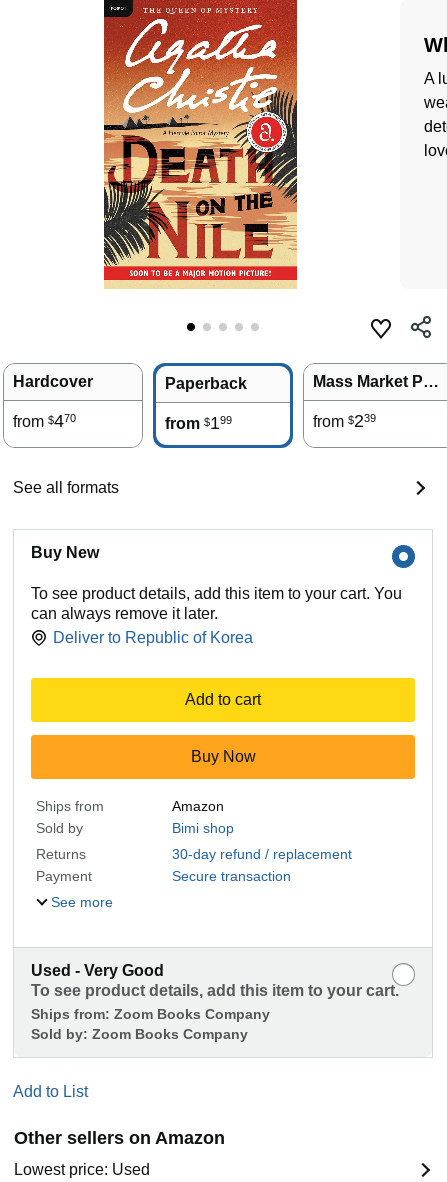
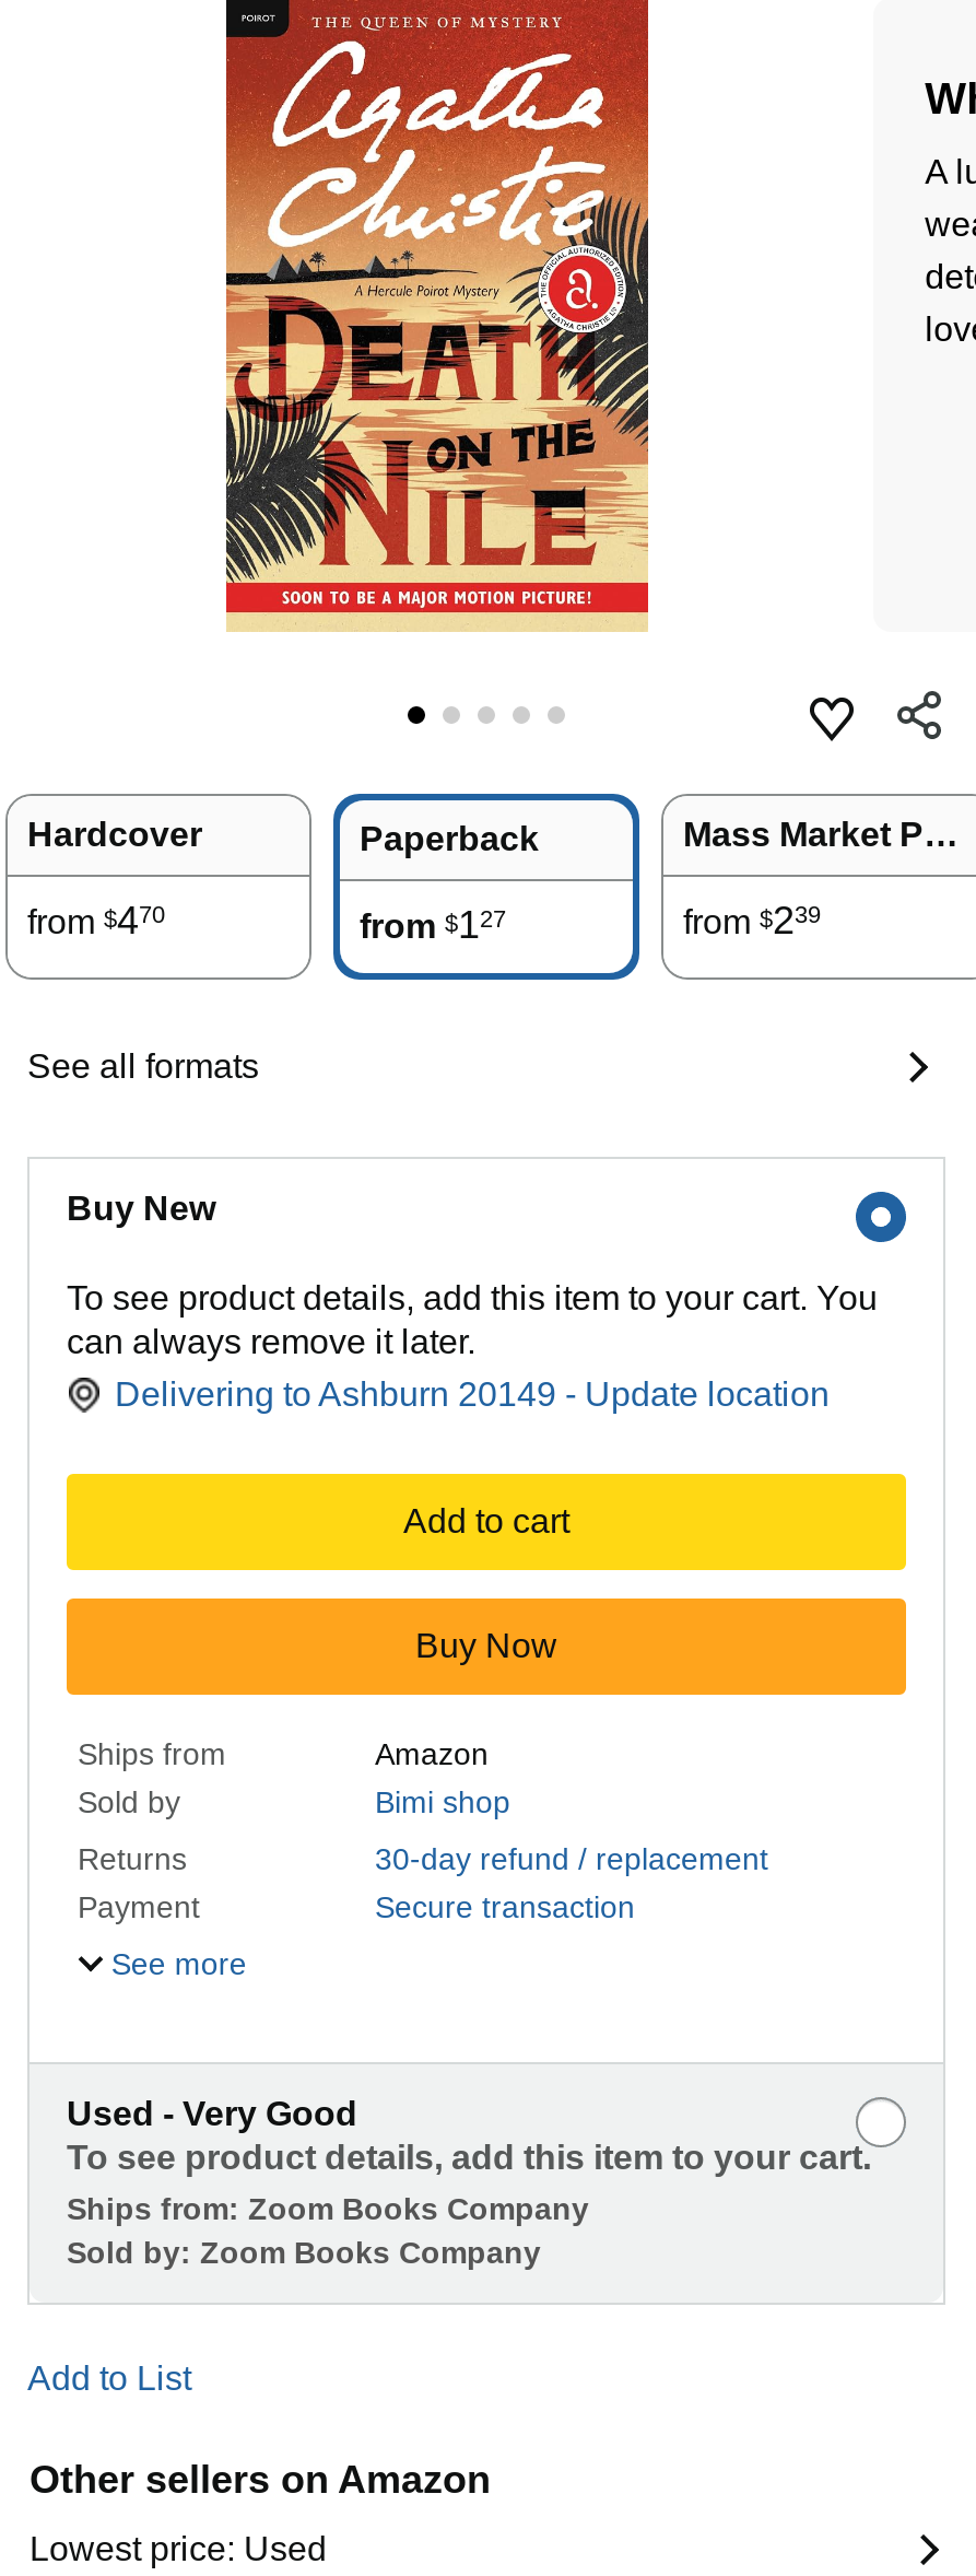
[165,413,232,433] from $199 -> [360,903,506,947] from $127
[53,629,253,646] Deliver to Republic of Korea -> [115,1376,830,1413] Delivering to Ashburn 20149 - Update location

